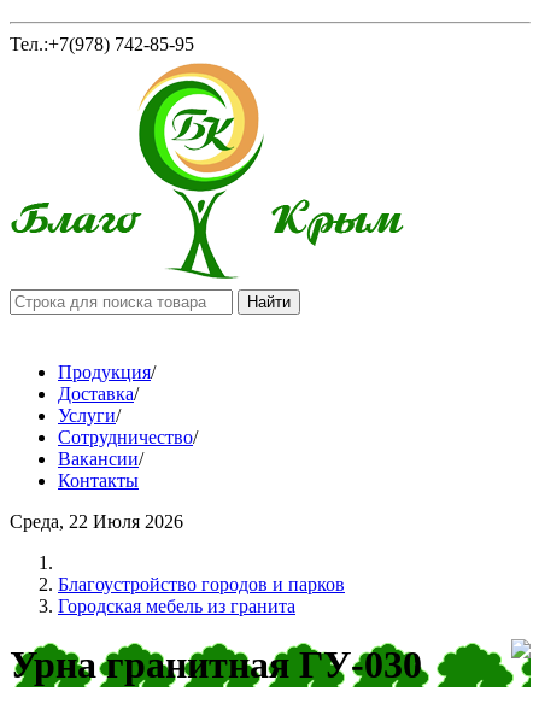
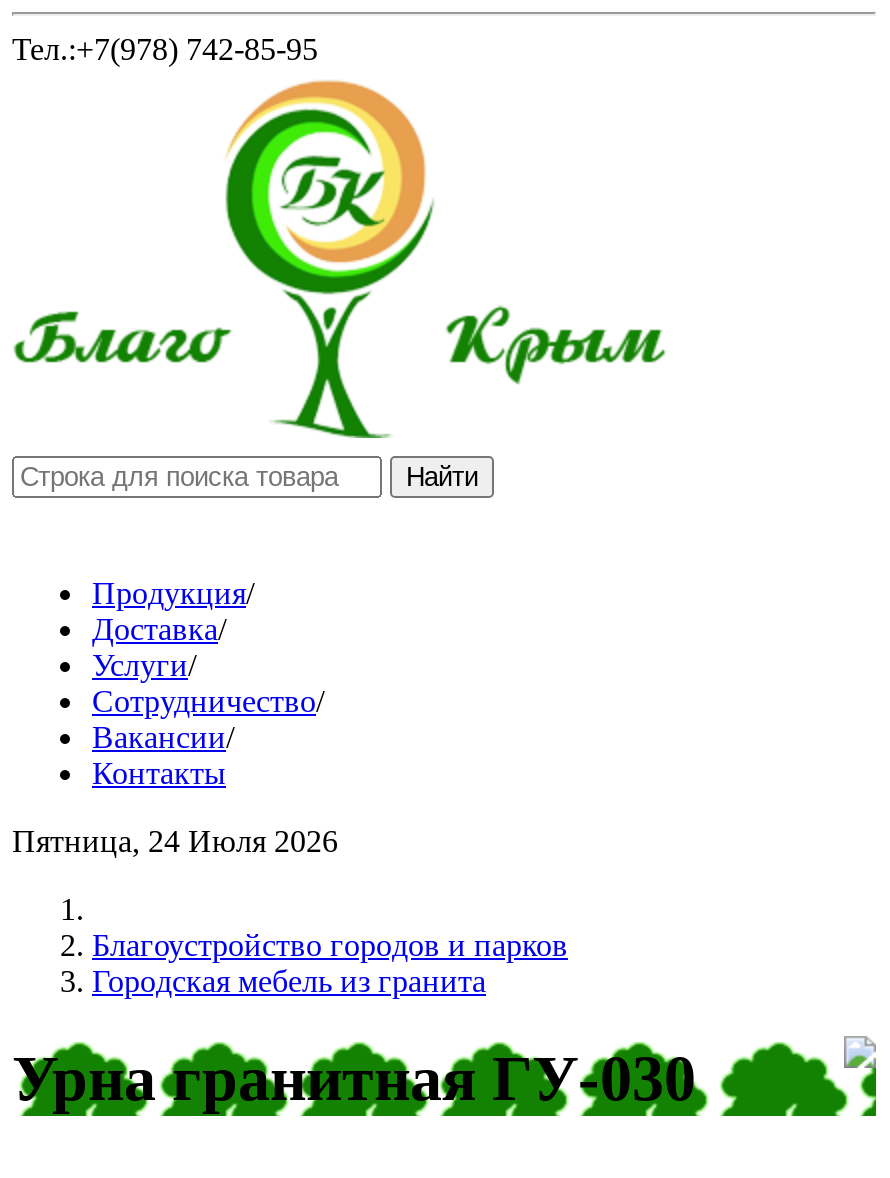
[10,511,183,532] Среда, 22 Июля 2026 -> [12,824,338,858] Пятница, 24 Июля 2026

